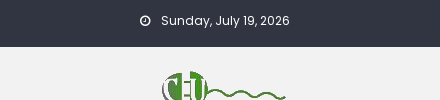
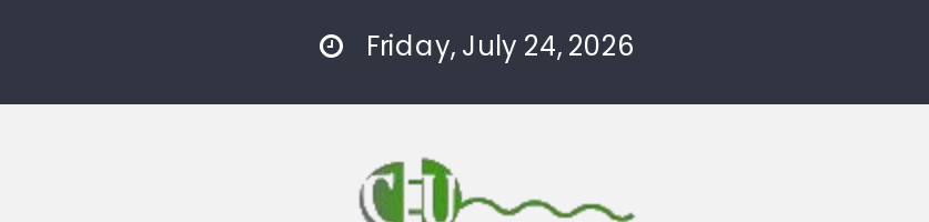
[158,12,290,29] Sunday, July 19, 2026 -> [360,27,635,64] Friday, July 24, 2026

